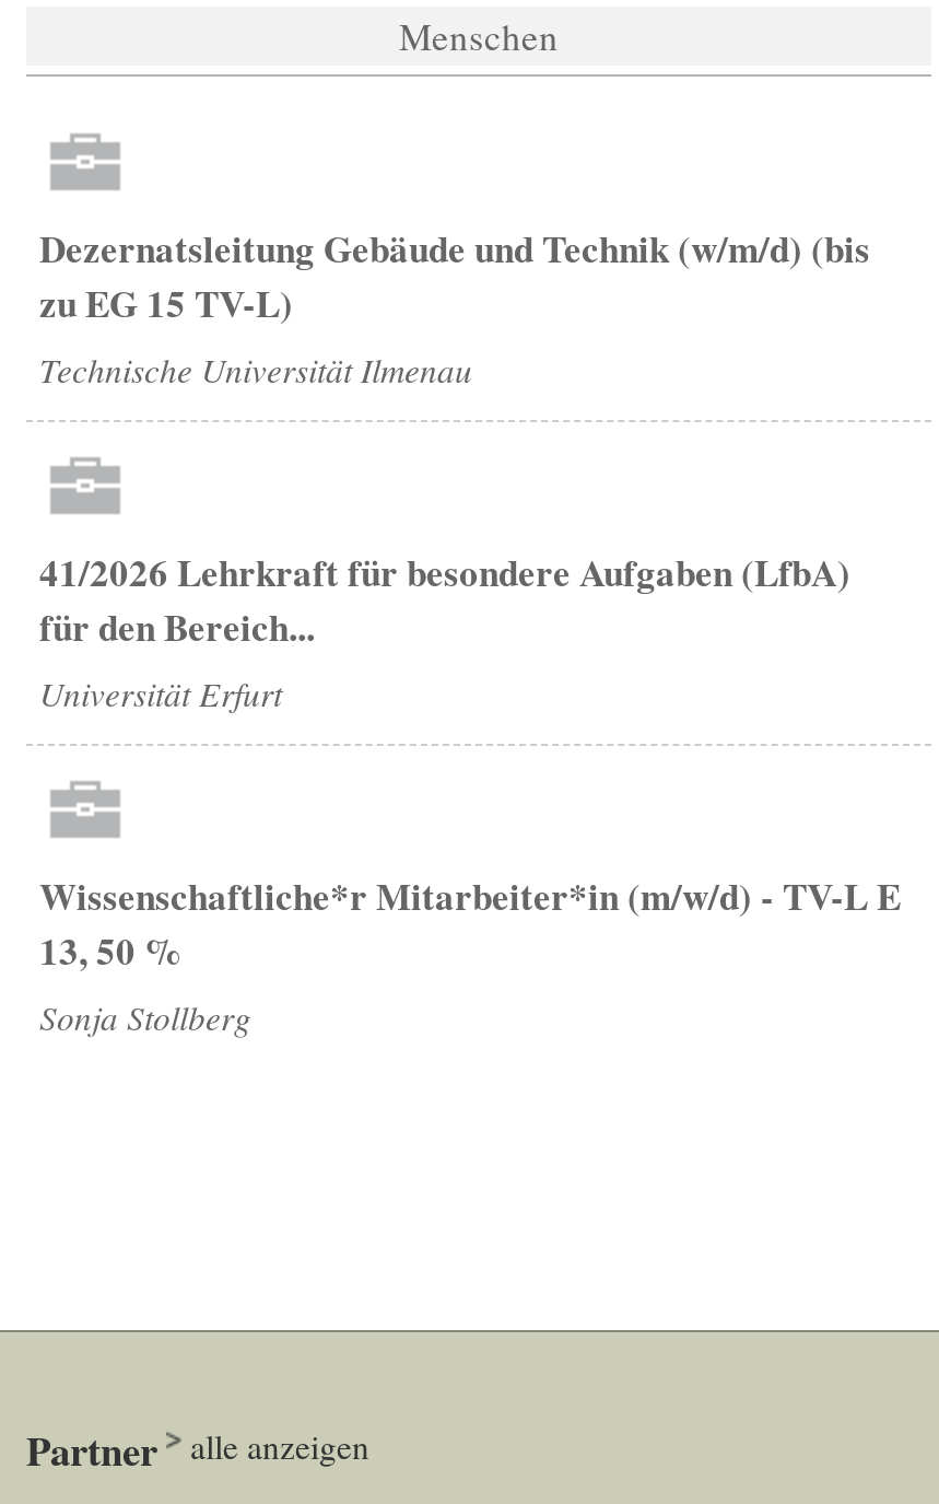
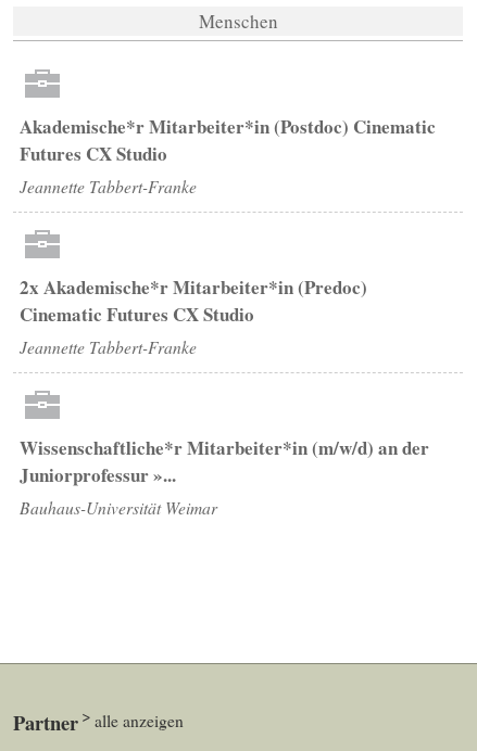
[39,221,870,391] Dezernatsleitung Gebäude und Technik (w/m/d) (bis | zu EG 15 TV-L) | Technische Universität Ilmenau -> [20,113,436,197] Akademische*r Mitarbeiter*in (Postdoc) Cinematic | Futures CX Studio | Jeannette Tabbert-Franke
[39,544,850,715] 41/2026 Lehrkraft für besondere Aufgaben (LfbA) | für den Bereich... | Universität Erfurt -> [20,273,367,358] 2x Akademische*r Mitarbeiter*in (Predoc) | Cinematic Futures CX Studio | Jeannette Tabbert-Franke
[39,868,901,1039] Wissenschaftliche*r Mitarbeiter*in (m/w/d) - TV-L E | 13, 50 % | Sonja Stollberg -> [20,434,429,519] Wissenschaftliche*r Mitarbeiter*in (m/w/d) an der | Juniorprofessur »... | Bauhaus-Universität Weimar

